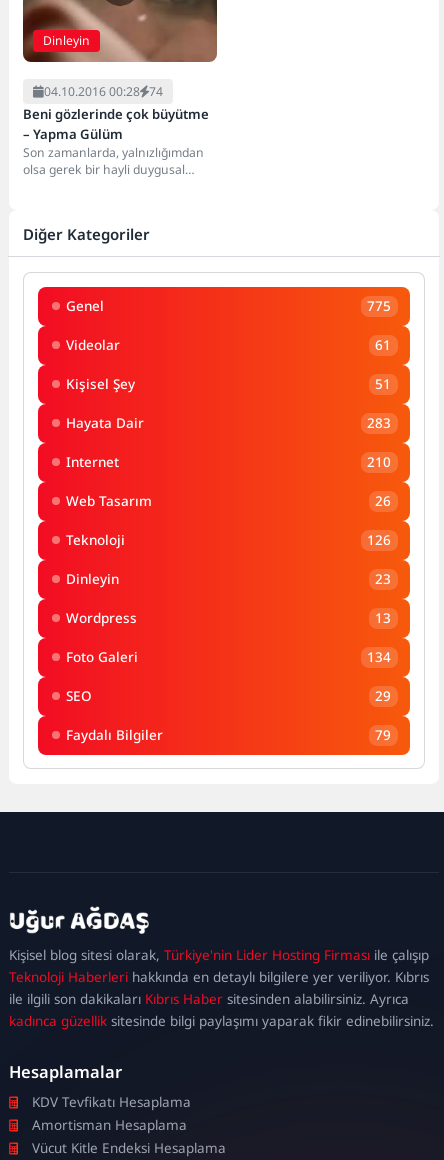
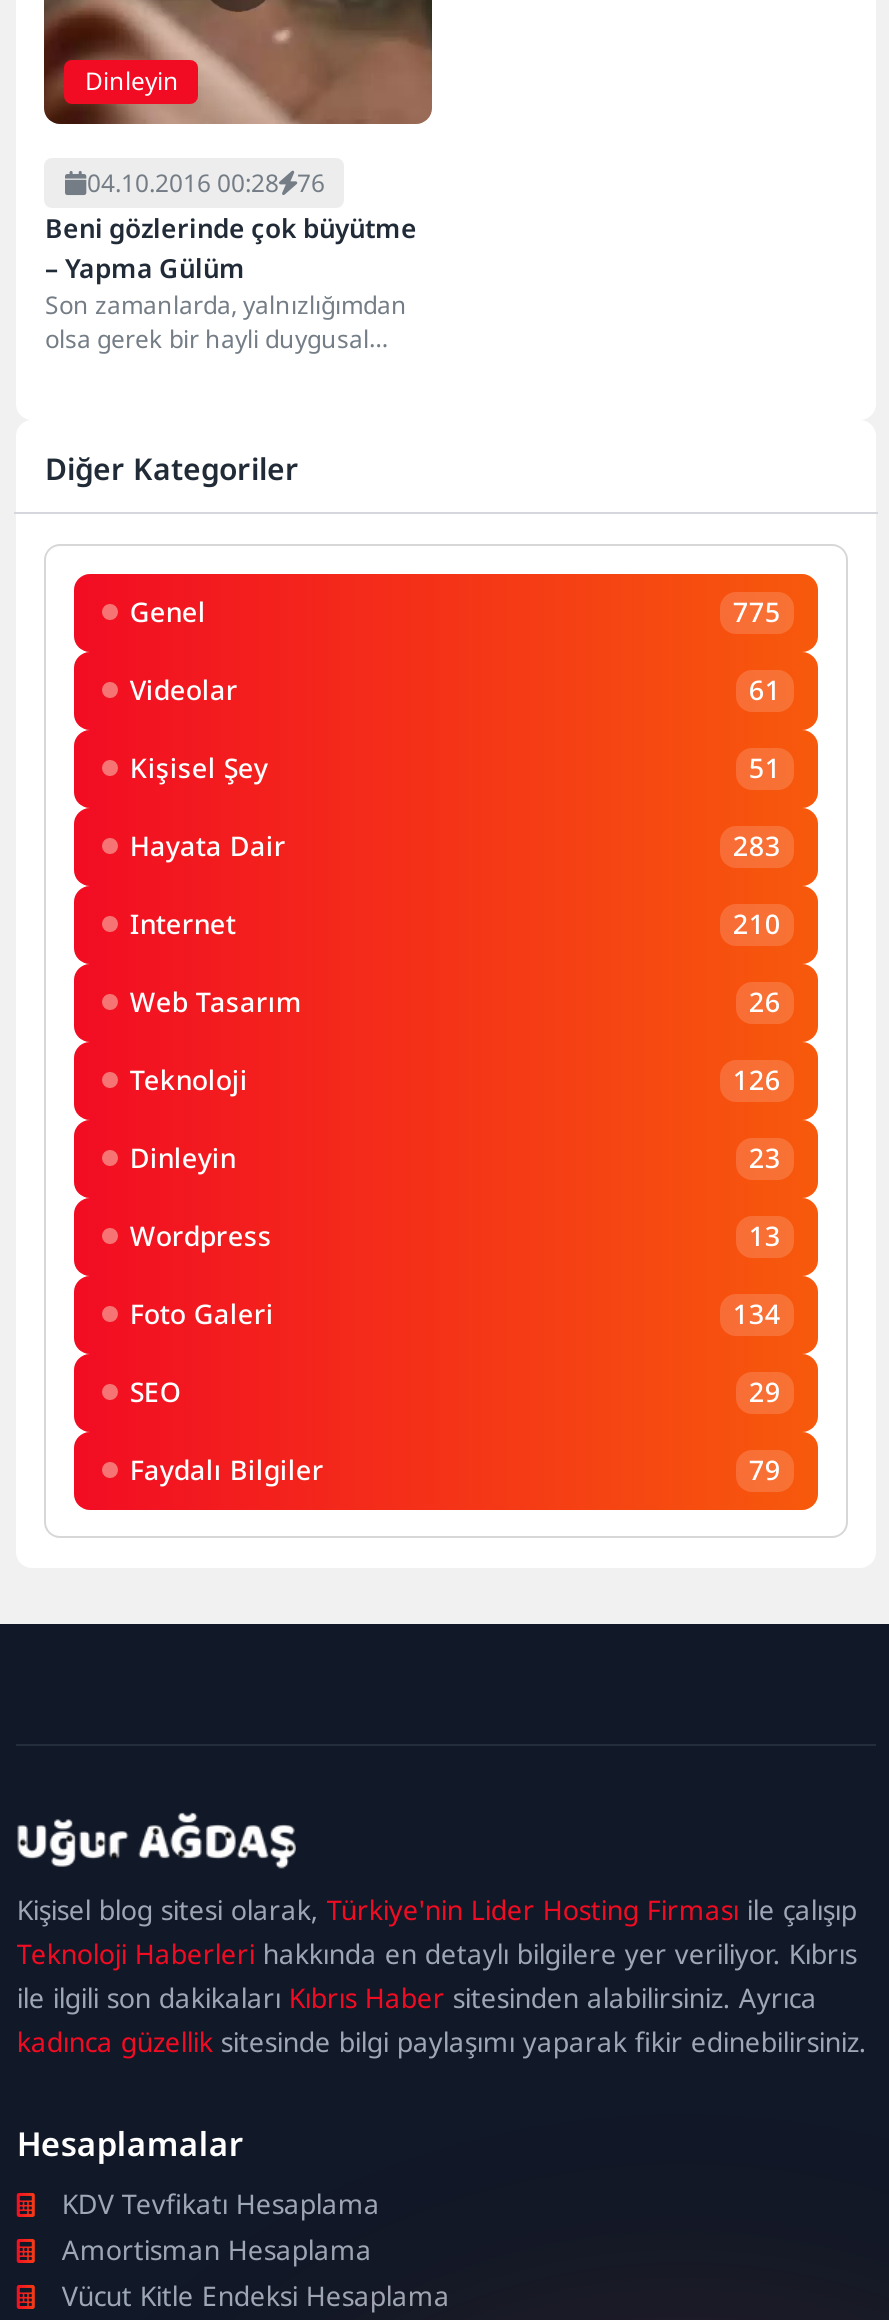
[44,83,163,100] 04.10.2016 00:28 74 -> [87,166,325,200] 04.10.2016 00:28 76

